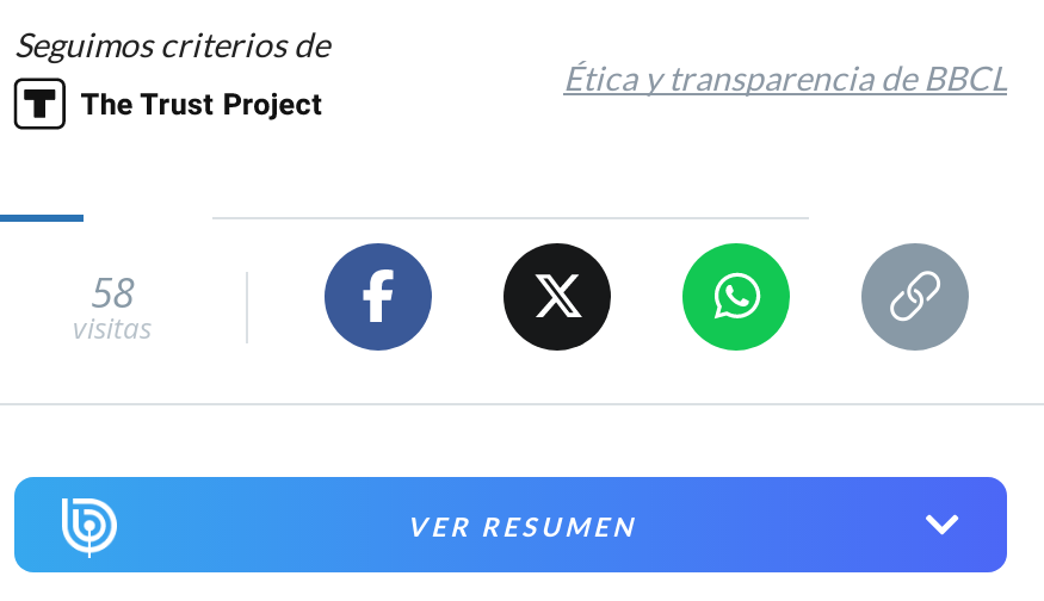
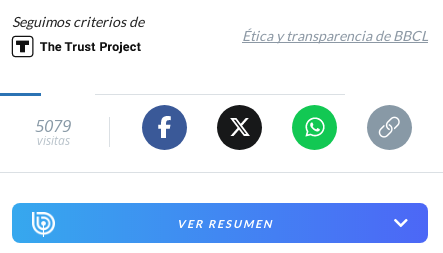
[91,265,134,320] 58 -> [35,114,71,137] 5079

